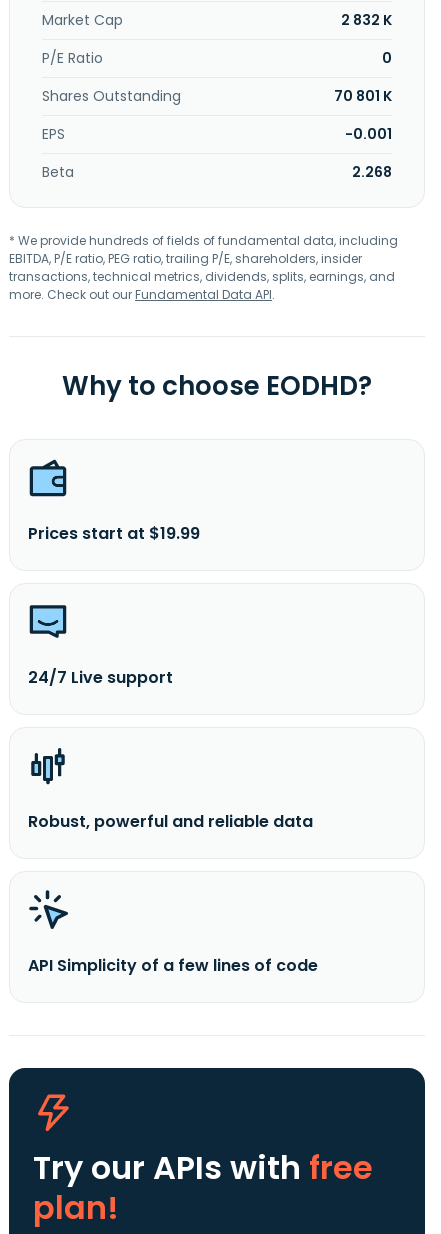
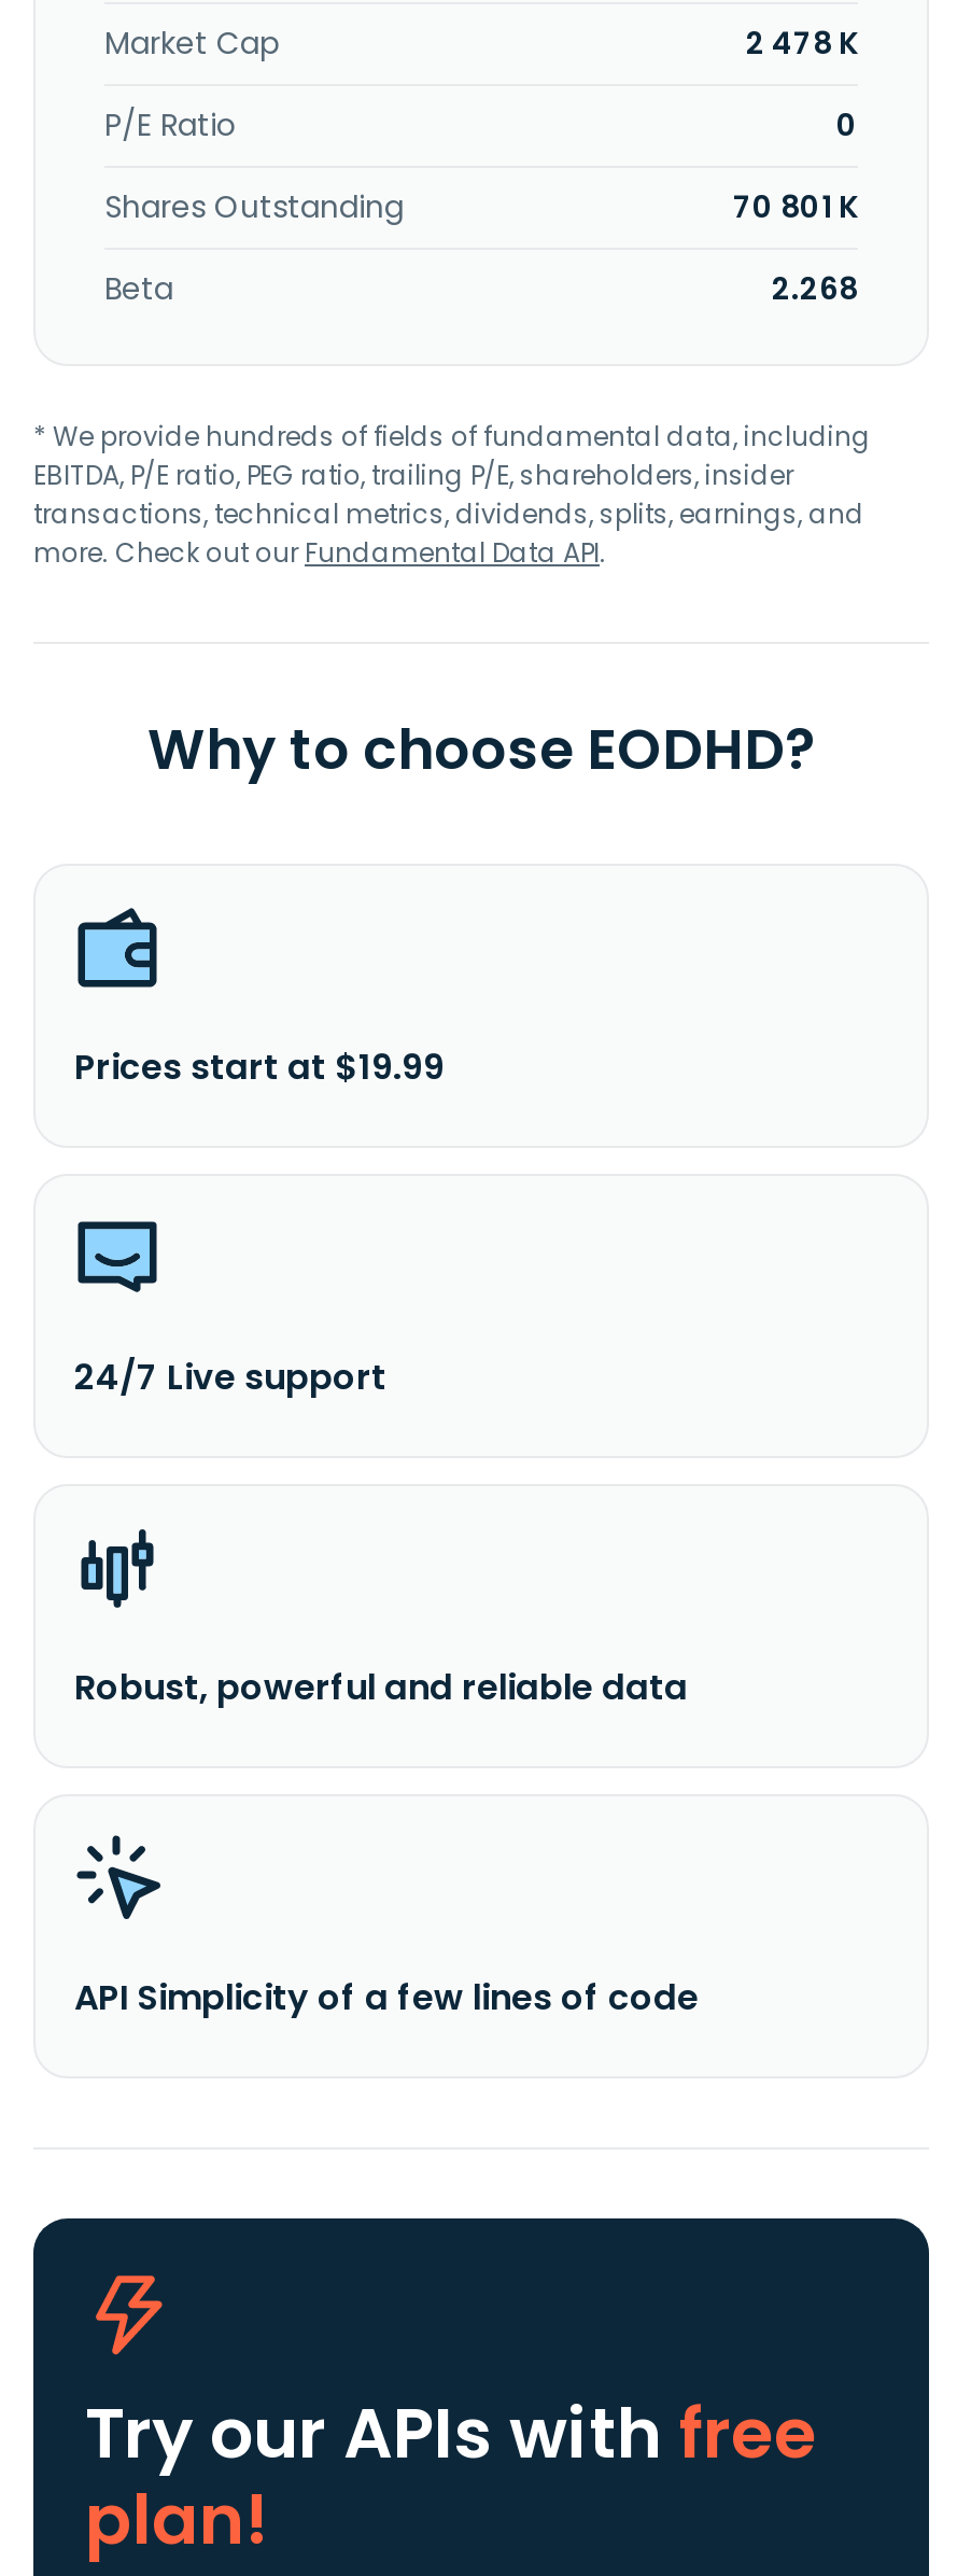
[341,10,392,30] 2 832 K -> [746,22,858,65] 2 478 K
[42,124,392,144] EPS | -0.001 -> none

